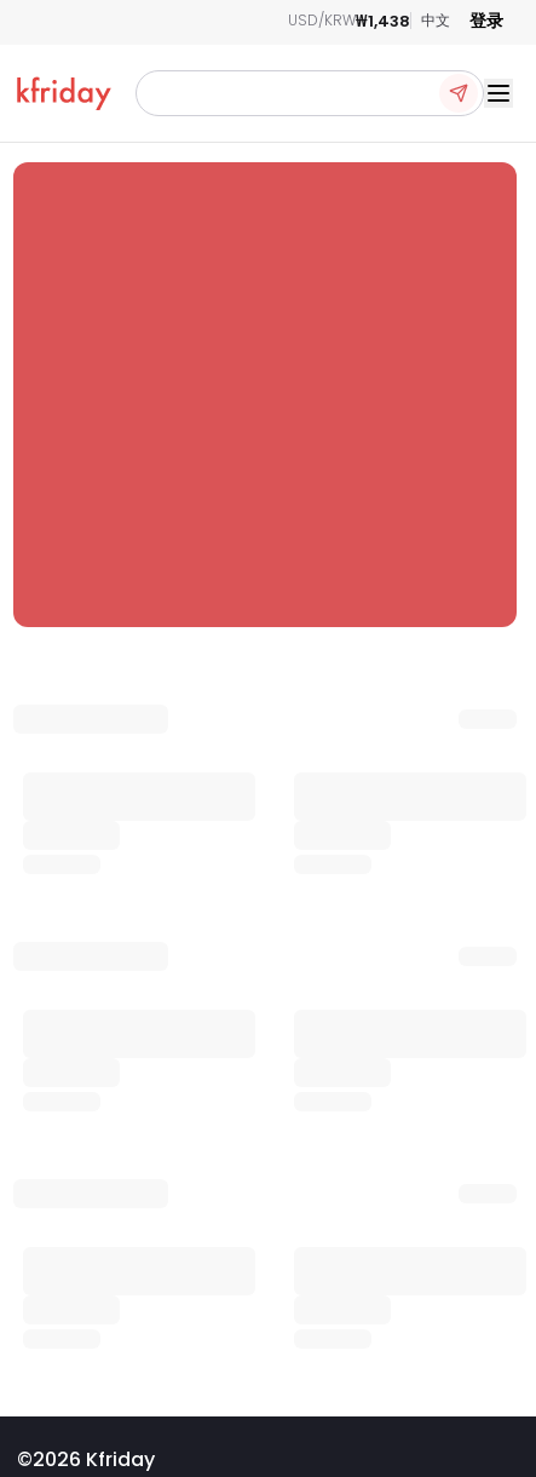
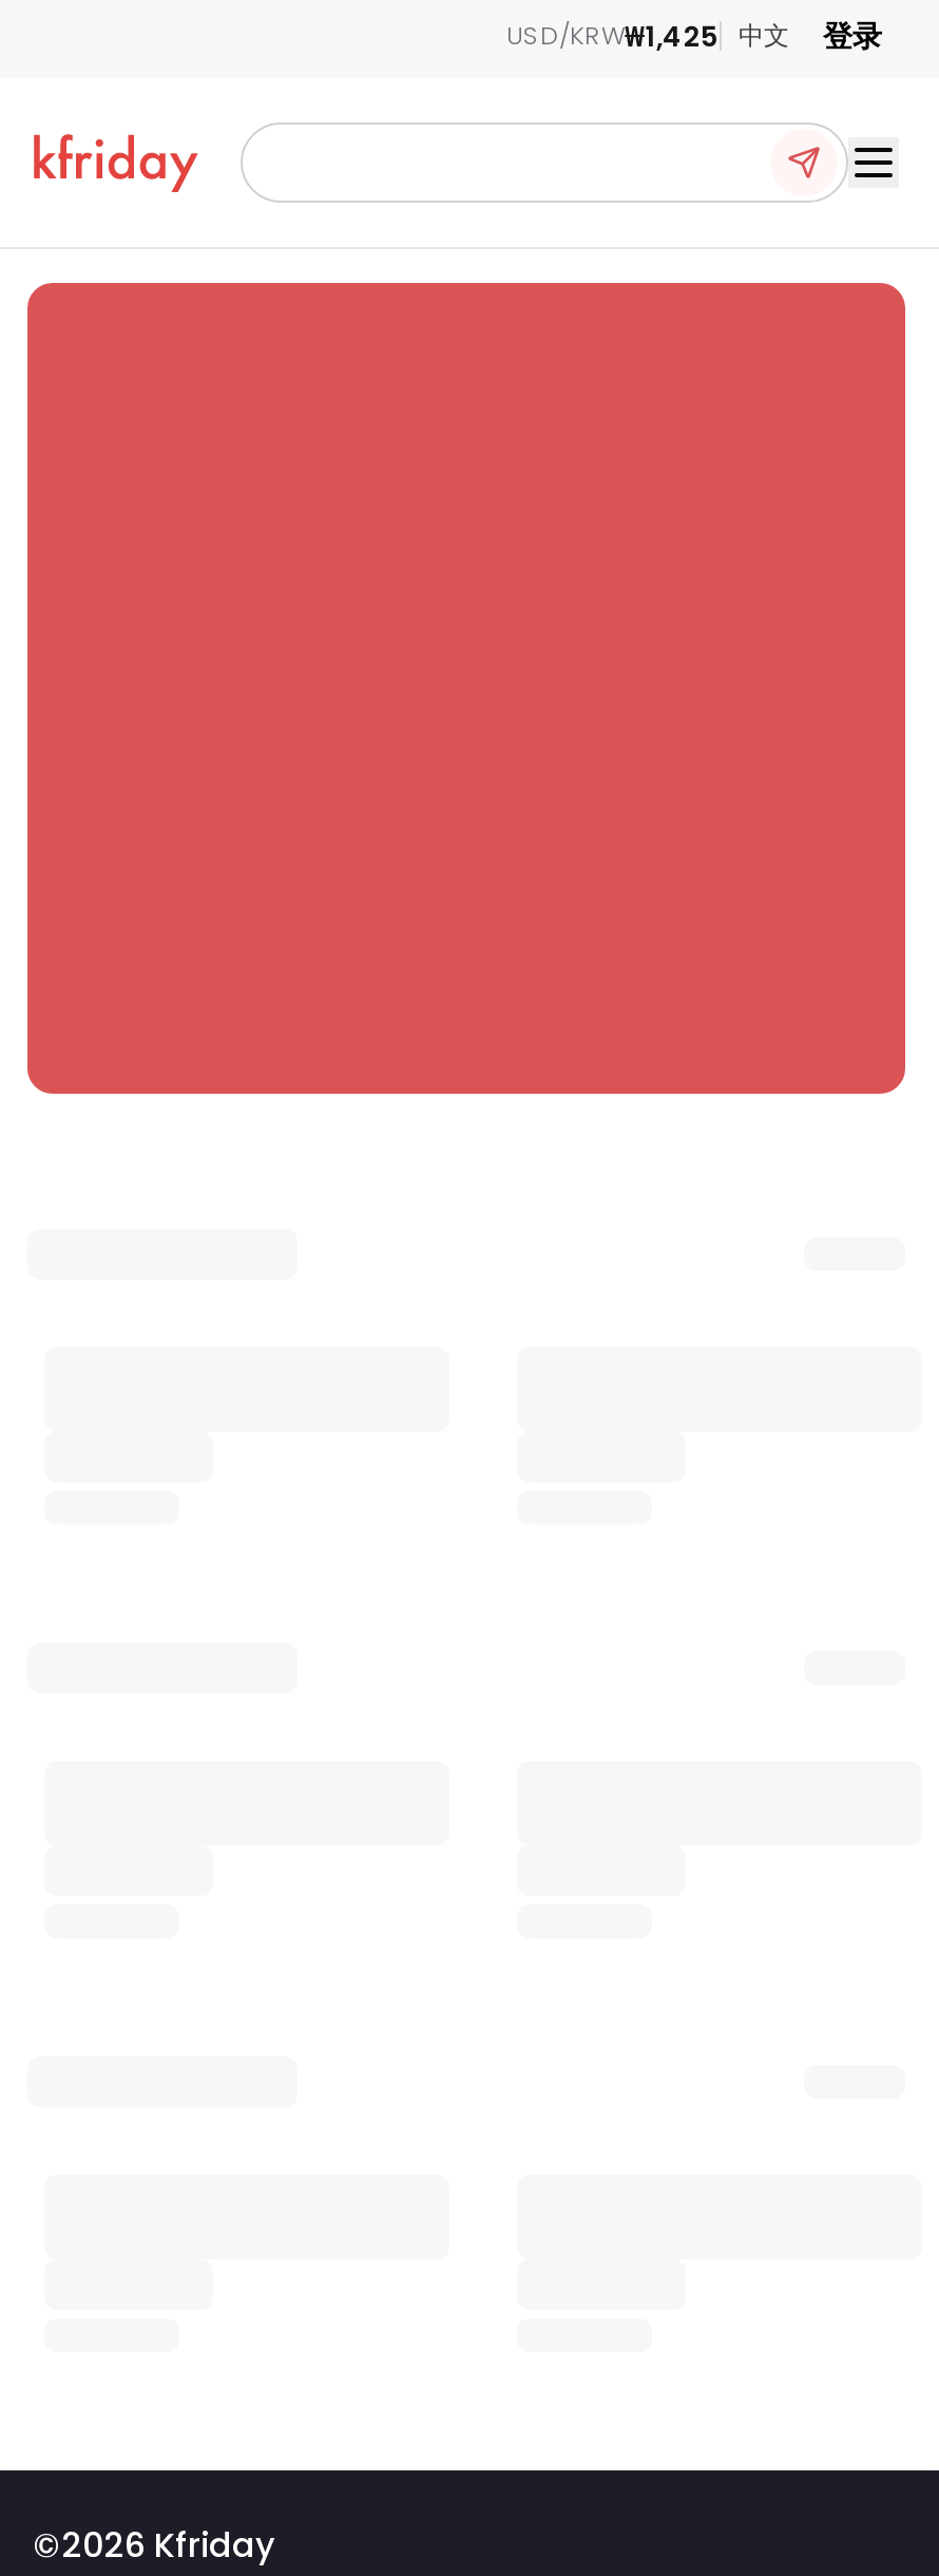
[288,8,503,32] USD/KRW₩1,438 中文 登录 -> [506,14,882,56] USD/KRW₩1,425 中文 登录

